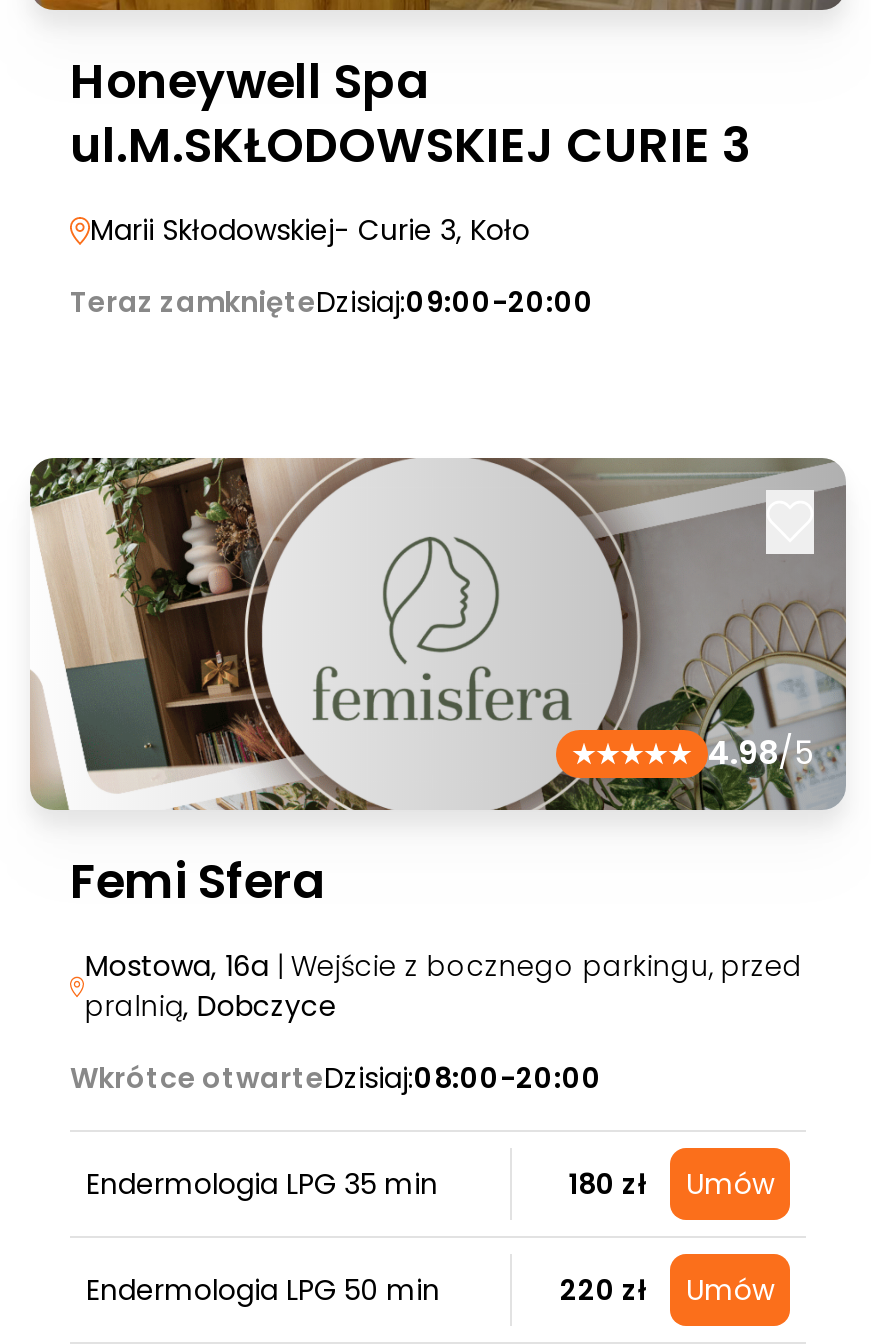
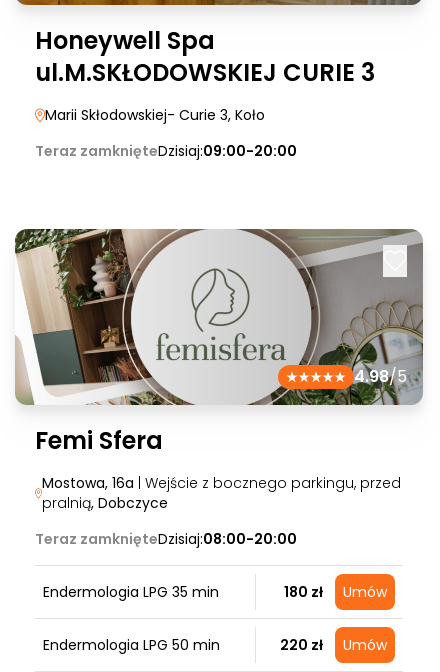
[70,1058,602,1098] Wkrótce otwarteDzisiaj:08:00-20:00 -> [35,529,297,549] Teraz zamknięteDzisiaj:08:00-20:00

